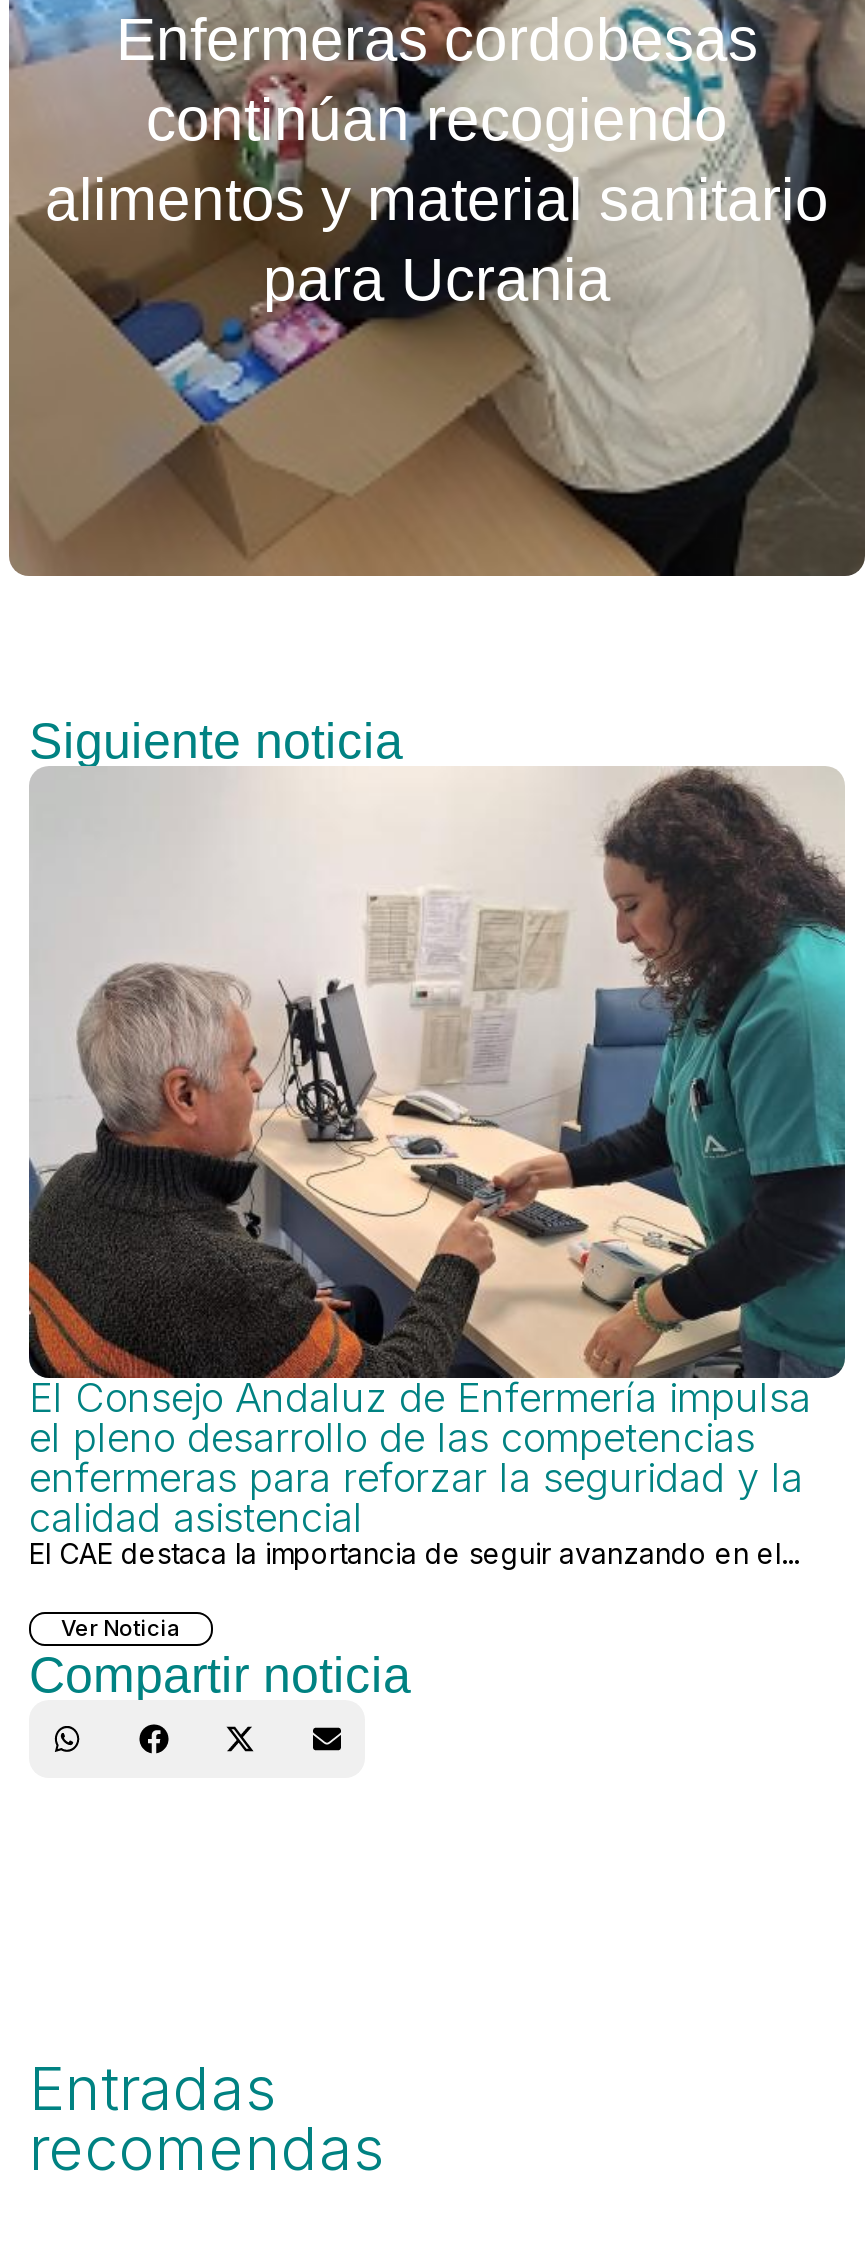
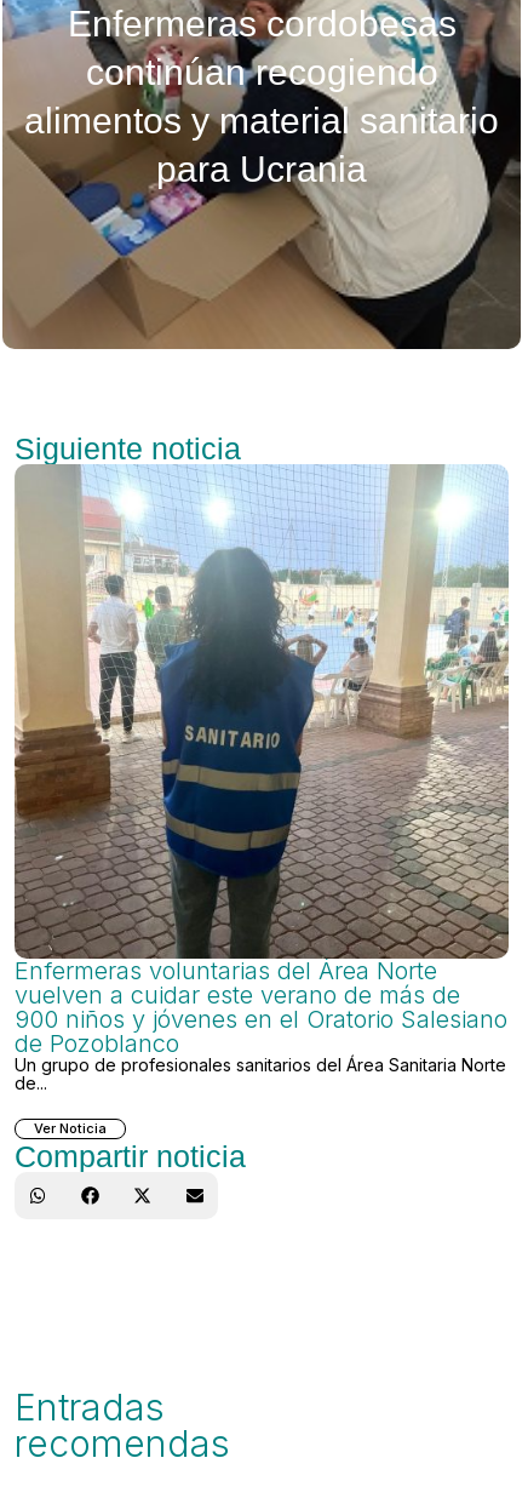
[29,766,847,1570] [image] | El Consejo Andaluz de Enfermería impulsa | el pleno desarrollo de las competencias | enfermeras para reforzar la seguridad y la | calidad asistencial | El CAE destaca la importancia de seguir avanzando en el... -> [15,464,510,1093] [image] | Enfermeras voluntarias del Área Norte | vuelven a cuidar este verano de más de | 900 niños y jóvenes en el Oratorio Salesiano | de Pozoblanco | Un grupo de profesionales sanitarios del Área Sanitaria Norte | de...

